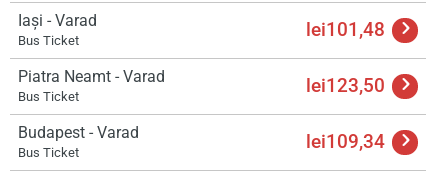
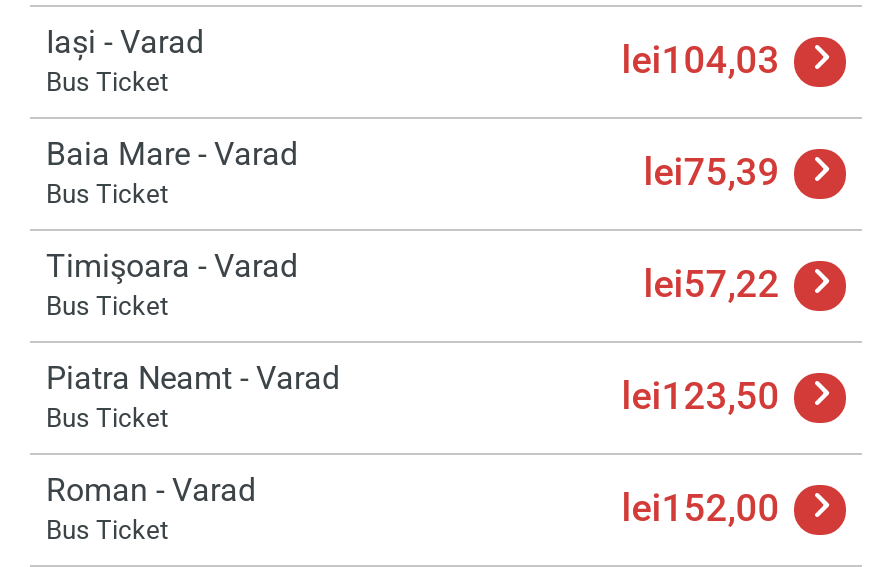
[306,18,385,41] lei101,48 -> [46,36,779,321] lei104,03 | Baia Mare - Varad | Bus Ticket | lei75,39 | Timişoara - Varad | Bus Ticket | lei57,22
[18,123,139,142] Budapest - Varad -> [46,471,256,509] Roman - Varad
[306,130,385,153] lei109,34 -> [621,484,779,530] lei152,00

